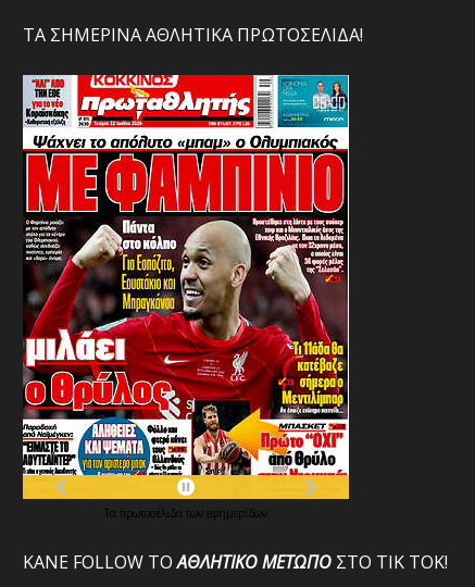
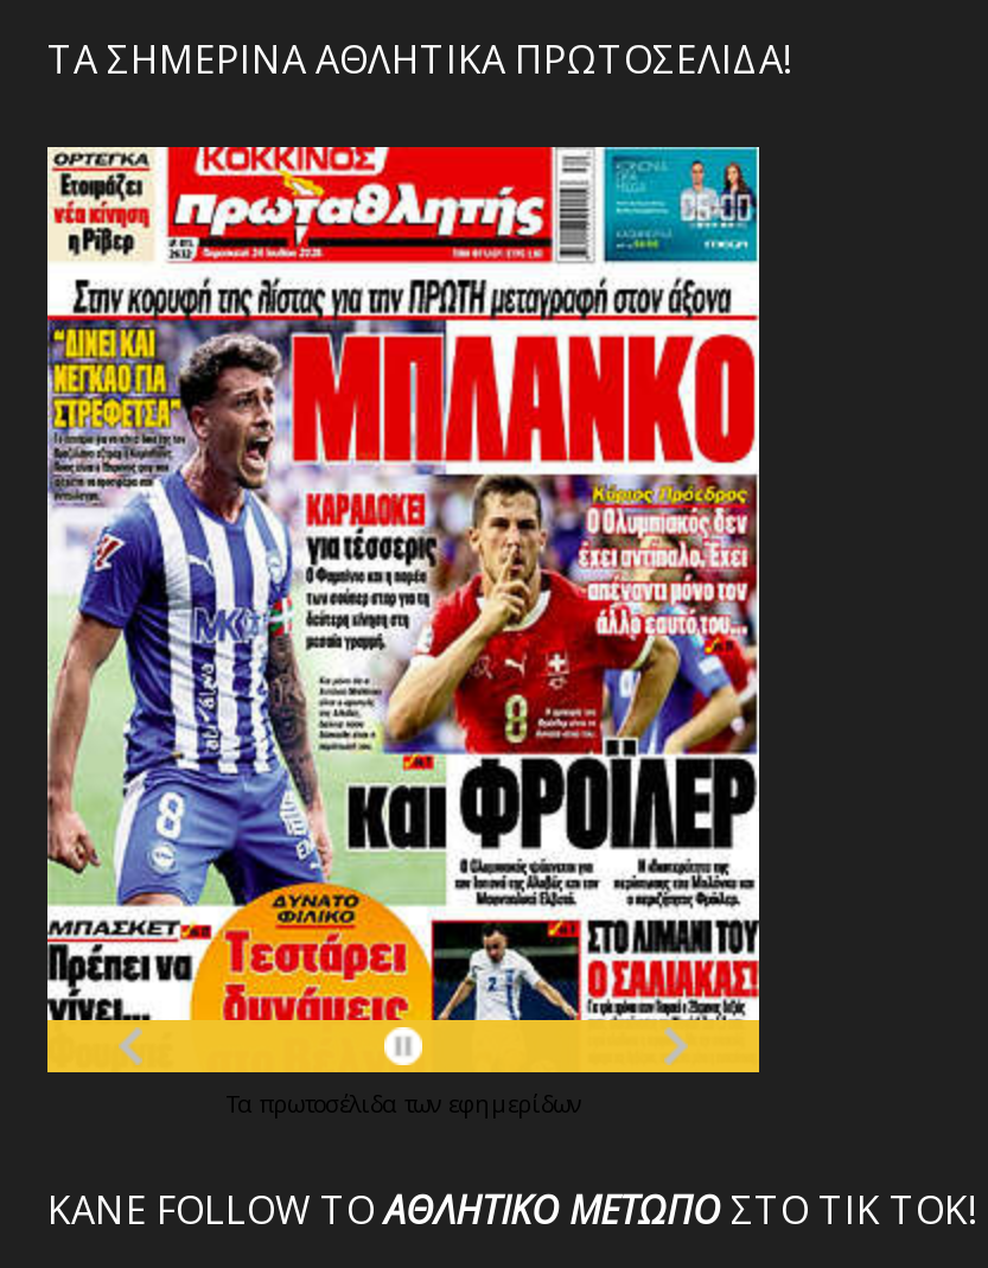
[22,74,350,476] [image] -> [45,146,761,1028] [image]

